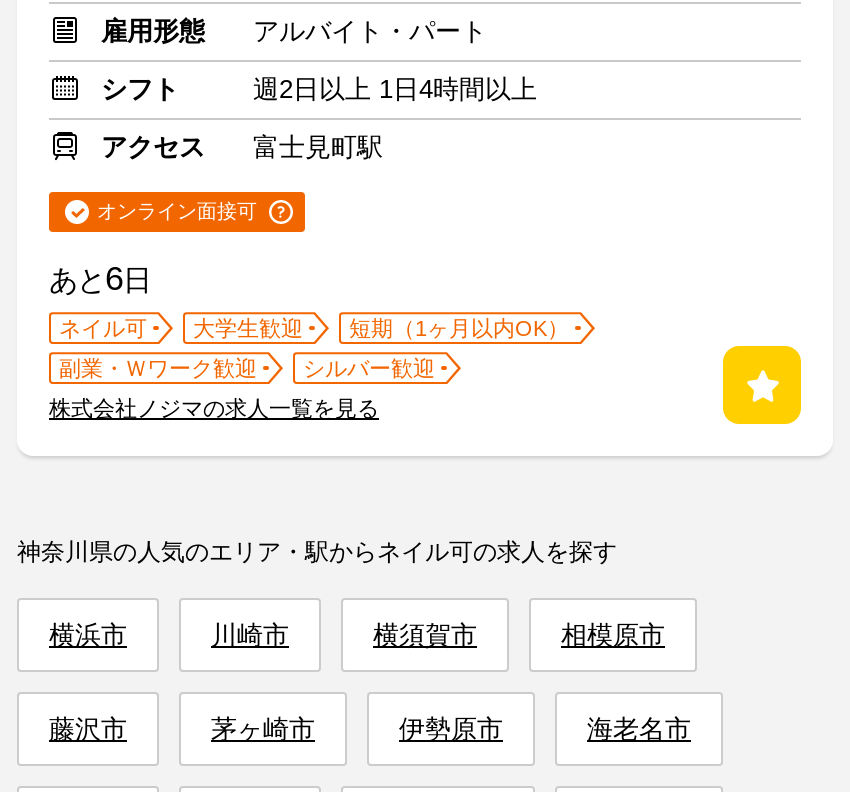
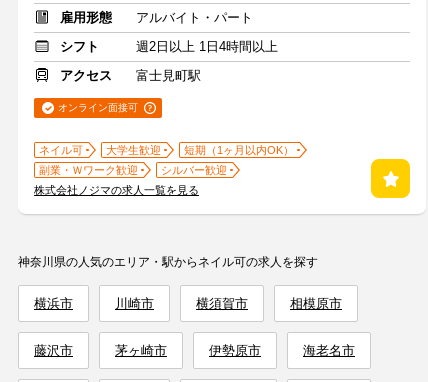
[49,260,151,298] あと6日 -> none

